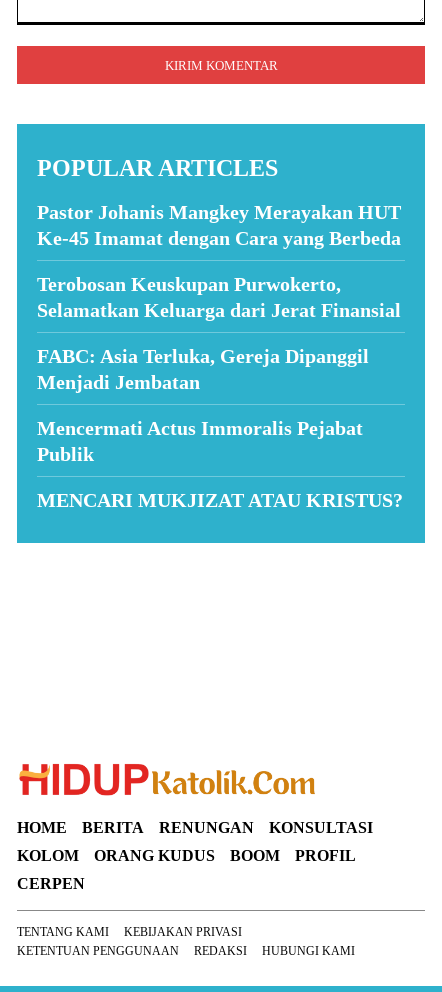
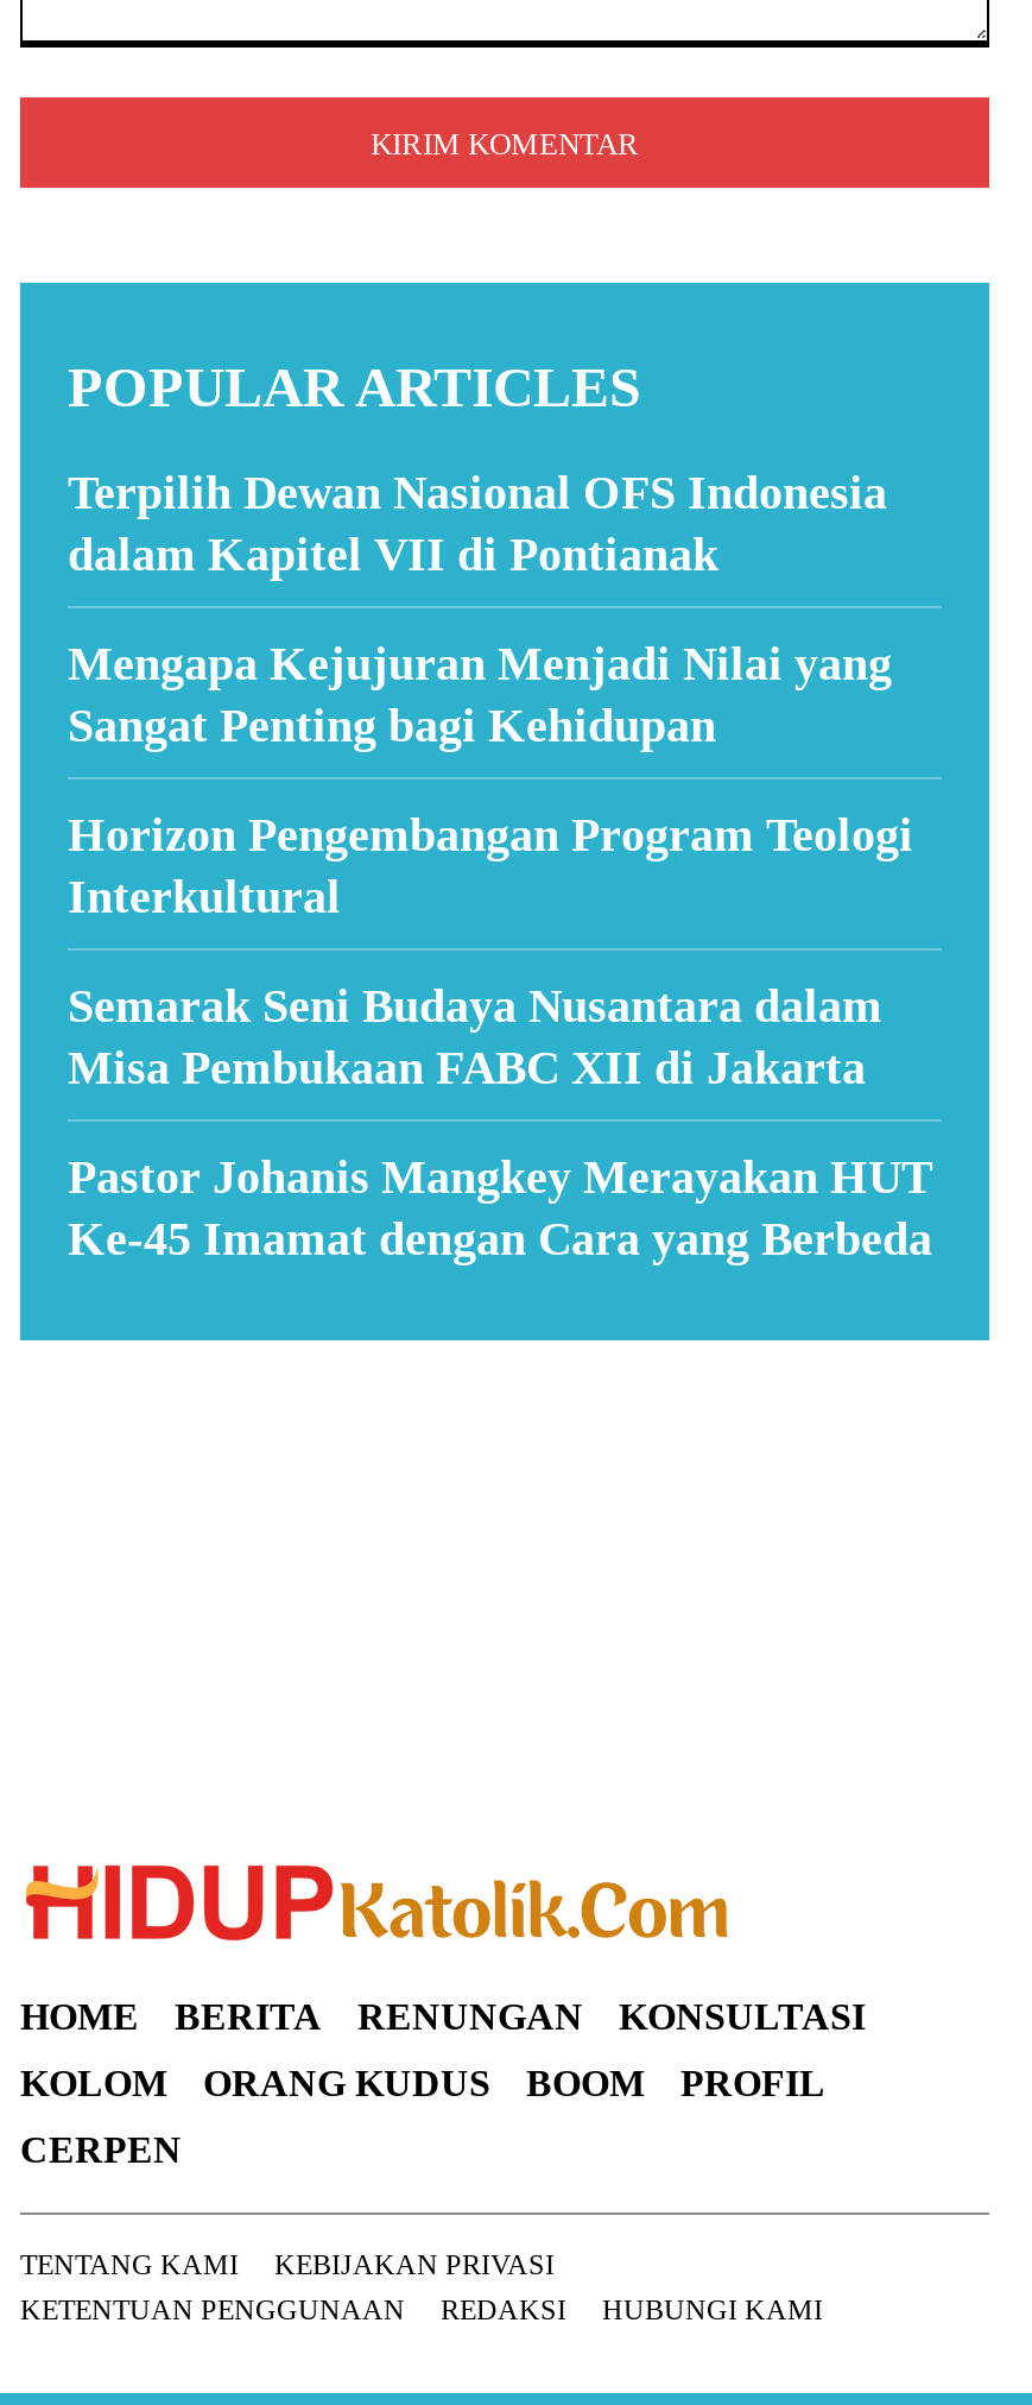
none -> [68,465,913,1092] Terpilih Dewan Nasional OFS Indonesia | dalam Kapitel VII di Pontianak | Mengapa Kejujuran Menjadi Nilai yang | Sangat Penting bagi Kehidupan | Horizon Pengembangan Program Teologi | Interkultural | Semarak Seni Budaya Nusantara dalam | Misa Pembukaan FABC XII di Jakarta
moved [37,201,401,249] -> [68,1150,932,1264]: Pastor Johanis Mangkey Merayakan HUT | Ke-45 Imamat dengan Cara yang Berbeda
[37,273,403,511] Terobosan Keuskupan Purwokerto, | Selamatkan Keluarga dari Jerat Finansial | FABC: Asia Terluka, Gereja Dipanggil | Menjadi Jembatan | Mencermati Actus Immoralis Pejabat | Publik | MENCARI MUKJIZAT ATAU KRISTUS? -> none

